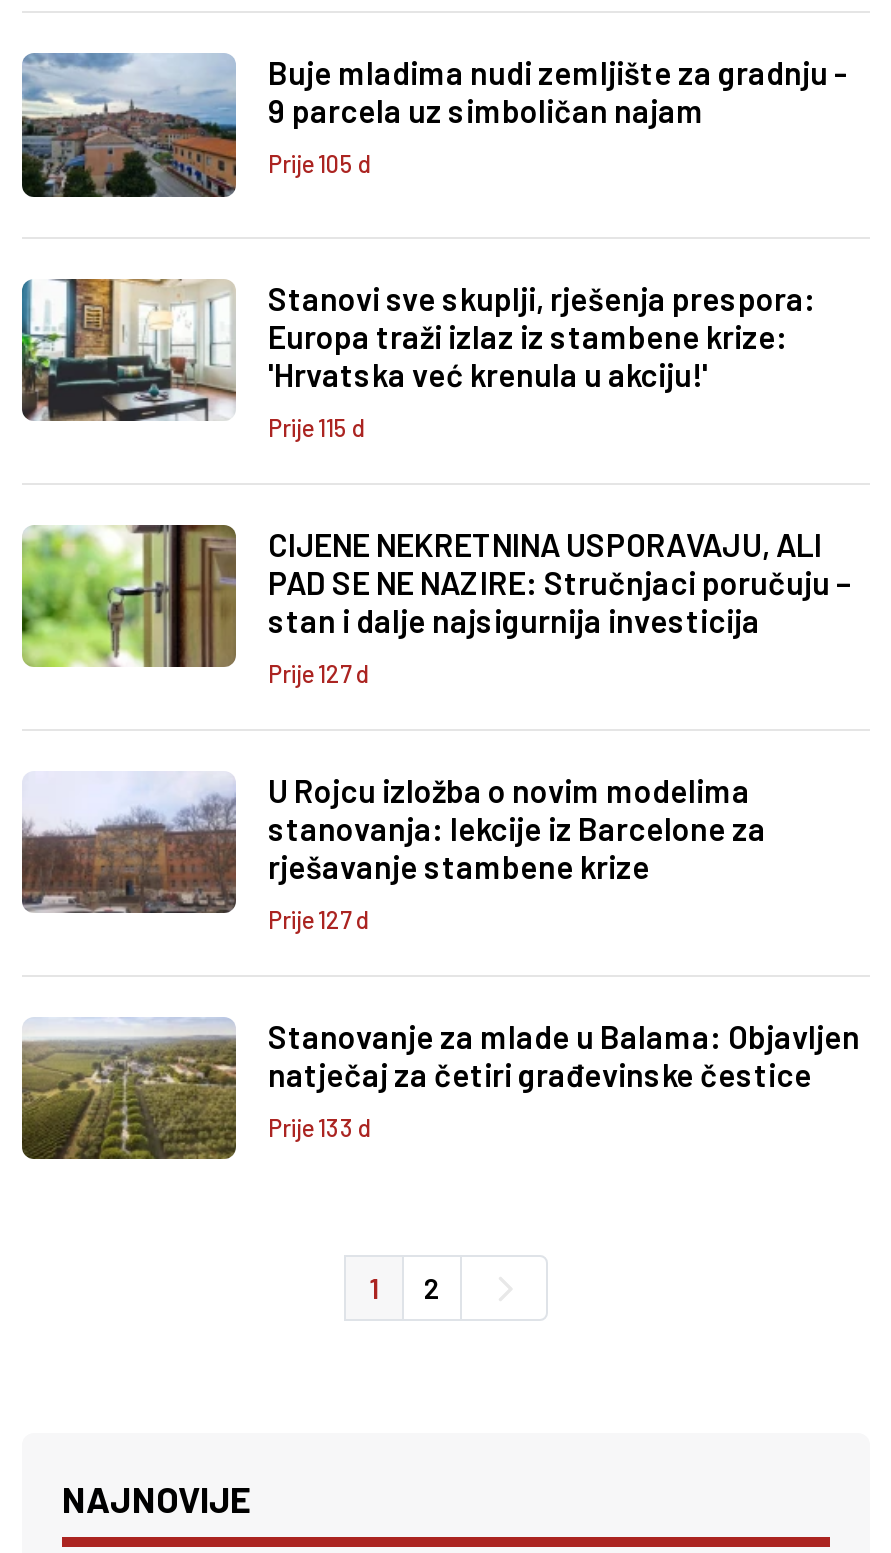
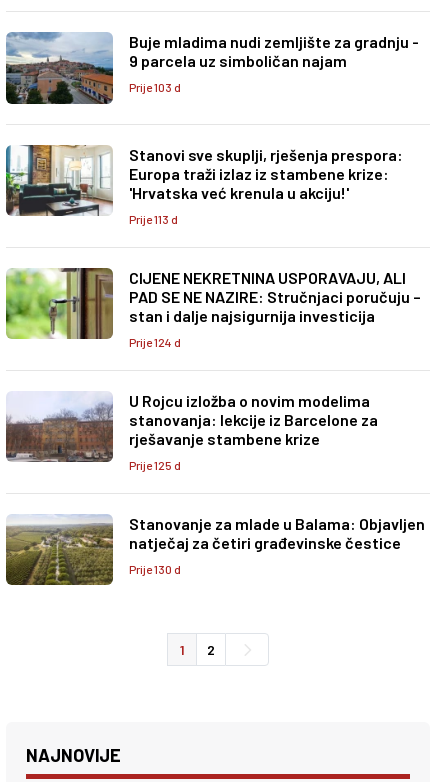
[268,149,372,177] Prije 105 d -> [129,80,181,94] Prije 103 d
[268,413,366,441] Prije 115 d -> [129,212,178,226] Prije 113 d
[268,659,370,687] Prije 127 d -> [129,335,181,349] Prije 124 d
[268,905,370,933] Prije 127 d -> [129,458,181,472] Prije 125 d
[268,1113,372,1141] Prije 133 d -> [129,562,181,576] Prije 130 d

